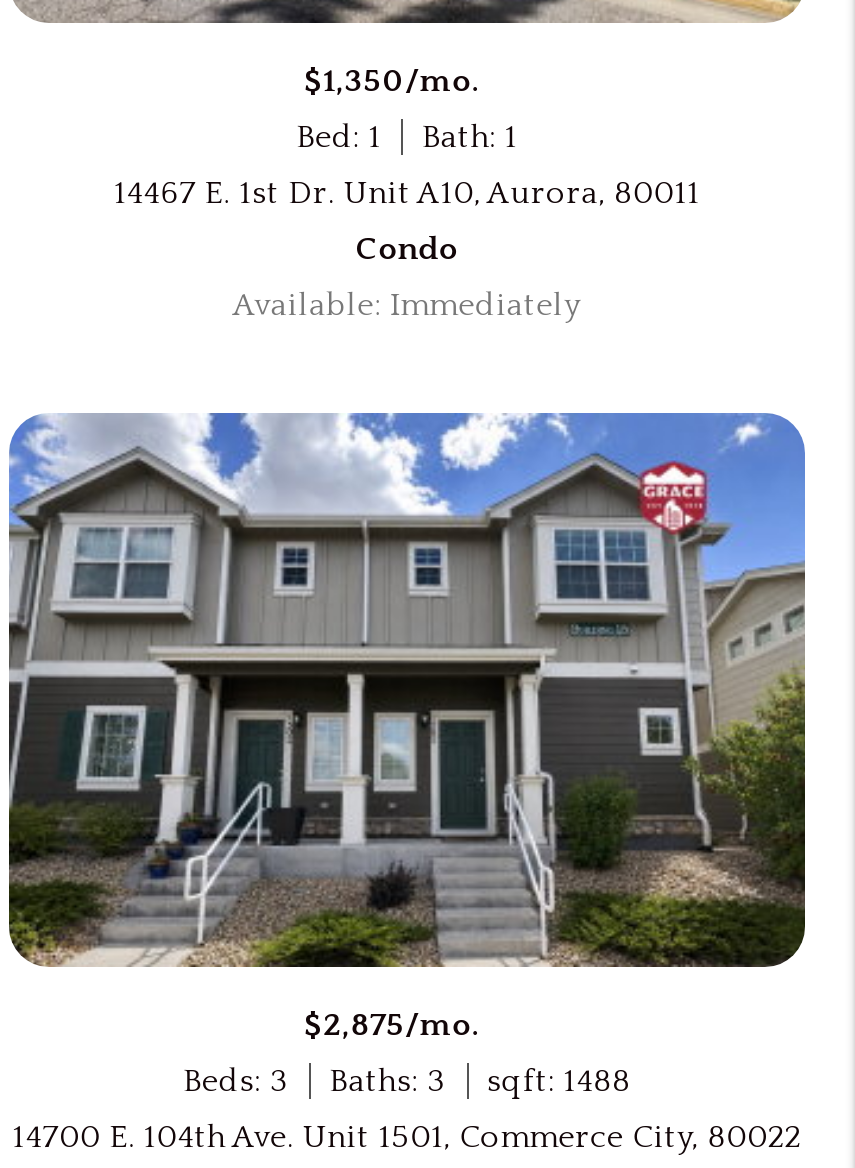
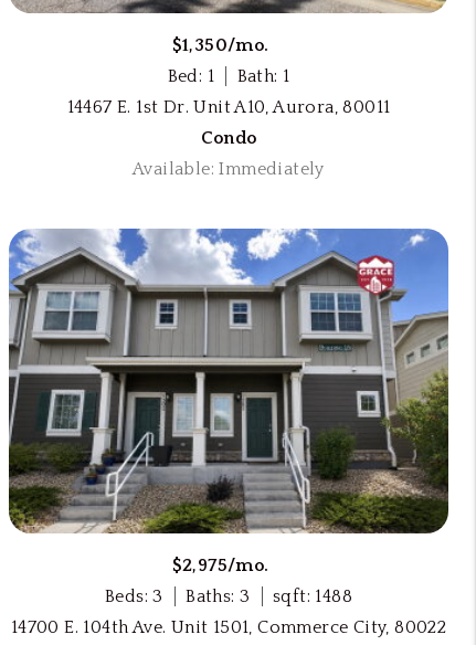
[304,1007,480,1043] $2,875/mo. -> [172,556,269,576] $2,975/mo.

